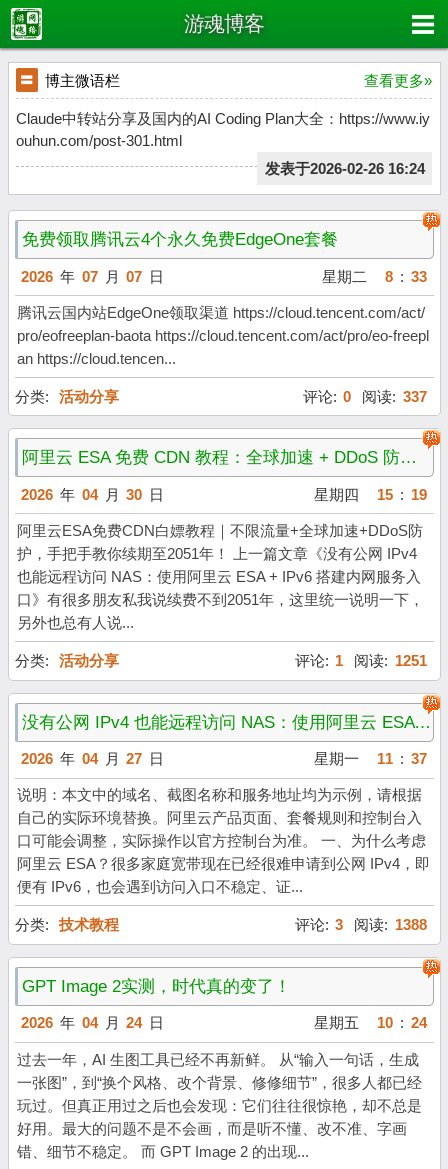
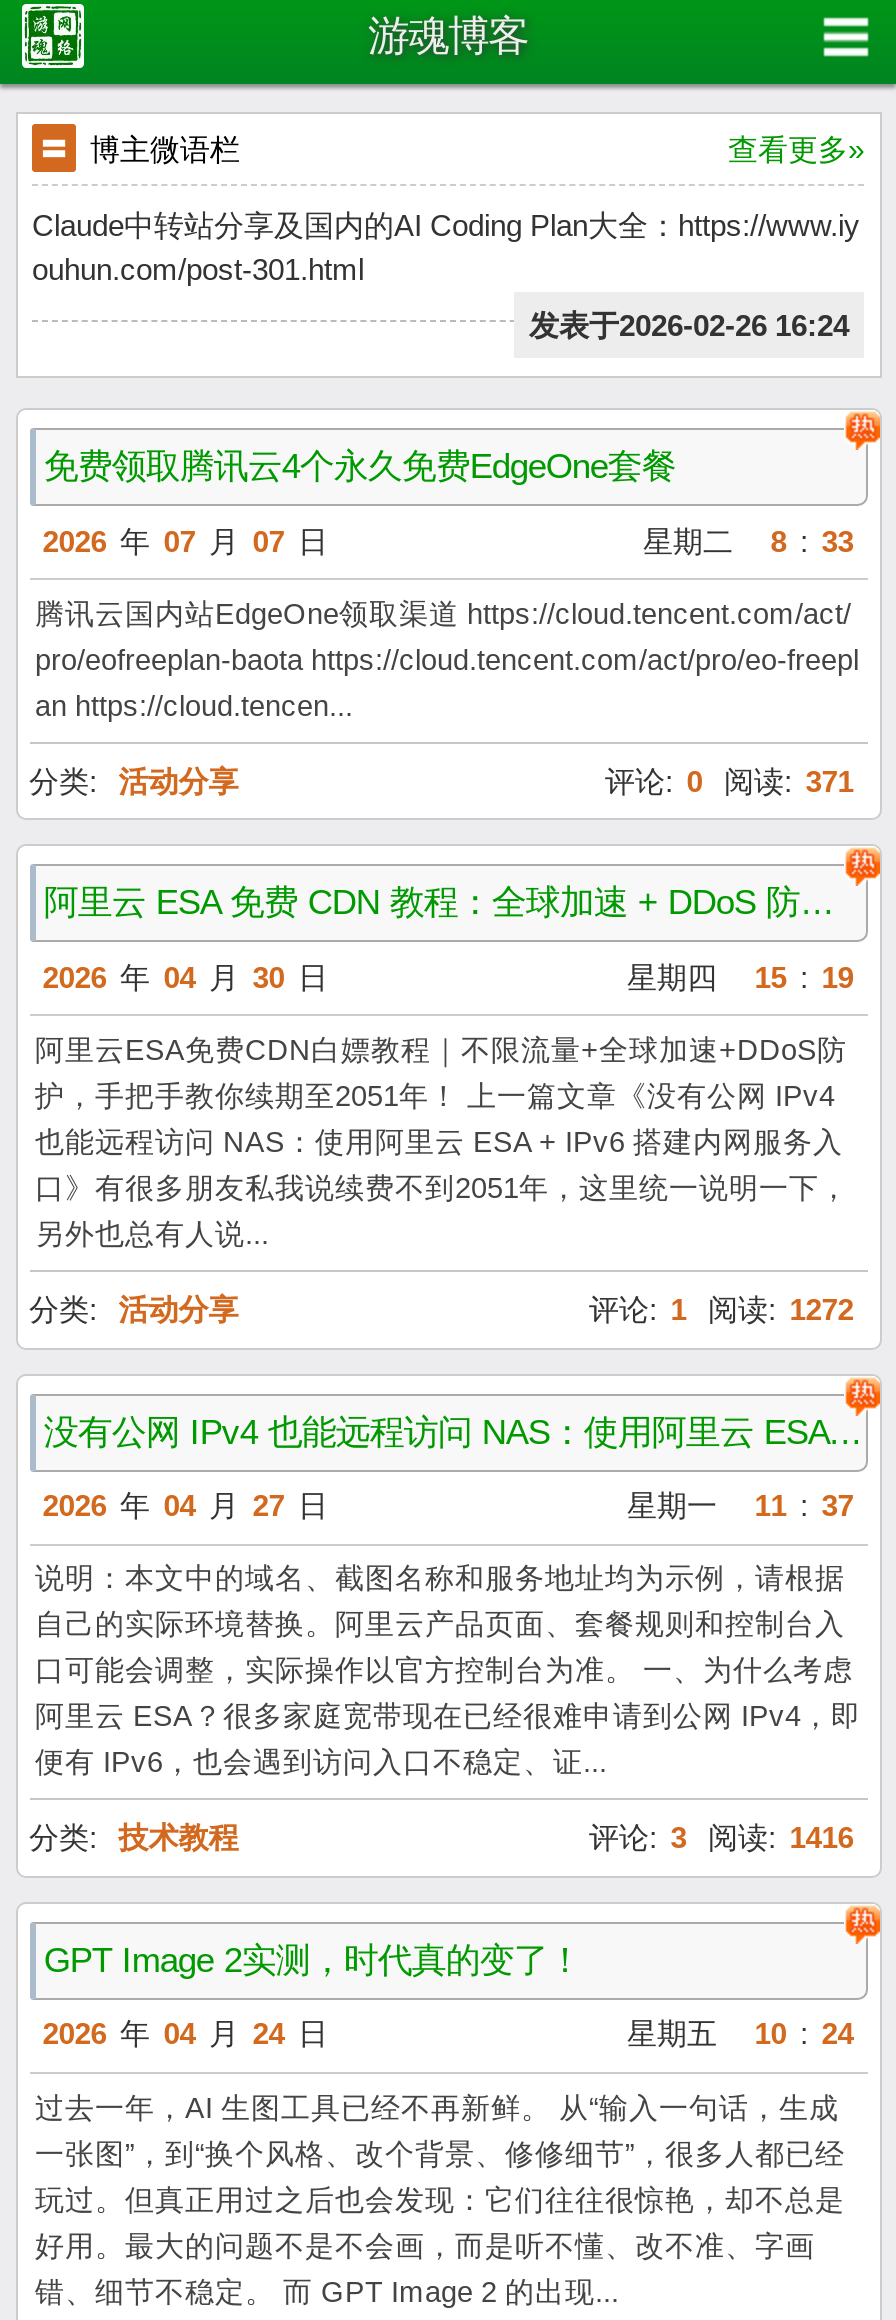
[302,388,427,405] 评论: 0 阅读: 337 -> [605,764,854,798] 评论: 0 阅读: 371
[294,652,427,669] 评论: 1 阅读: 1251 -> [589,1292,854,1326] 评论: 1 阅读: 1272
[294,916,427,933] 评论: 3 阅读: 1388 -> [589,1820,854,1854] 评论: 3 阅读: 1416

